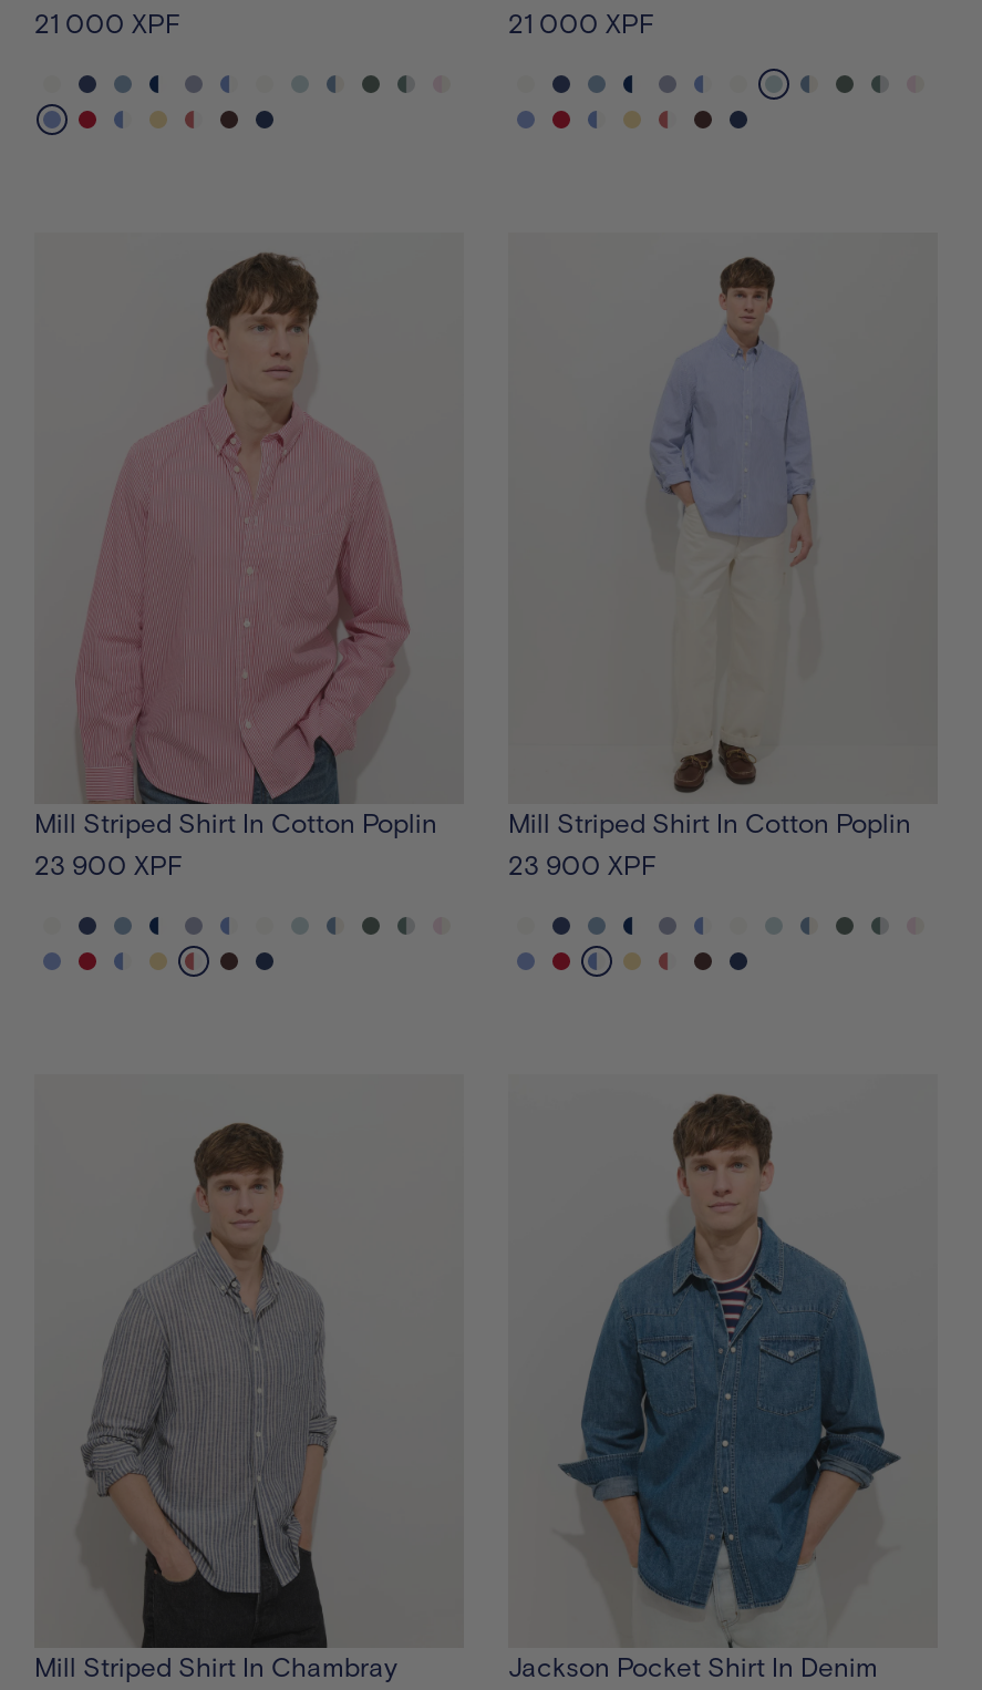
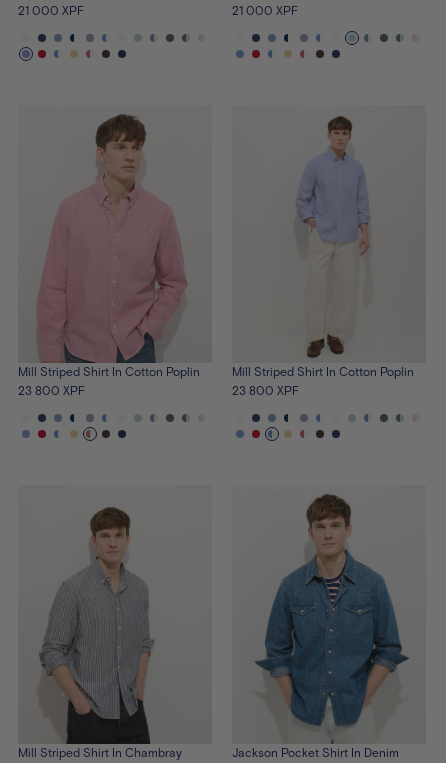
[34,849,183,882] 23 900 XPF -> [18,383,85,398] 23 800 XPF
[508,849,657,882] 23 900 XPF -> [232,383,299,398] 23 800 XPF

